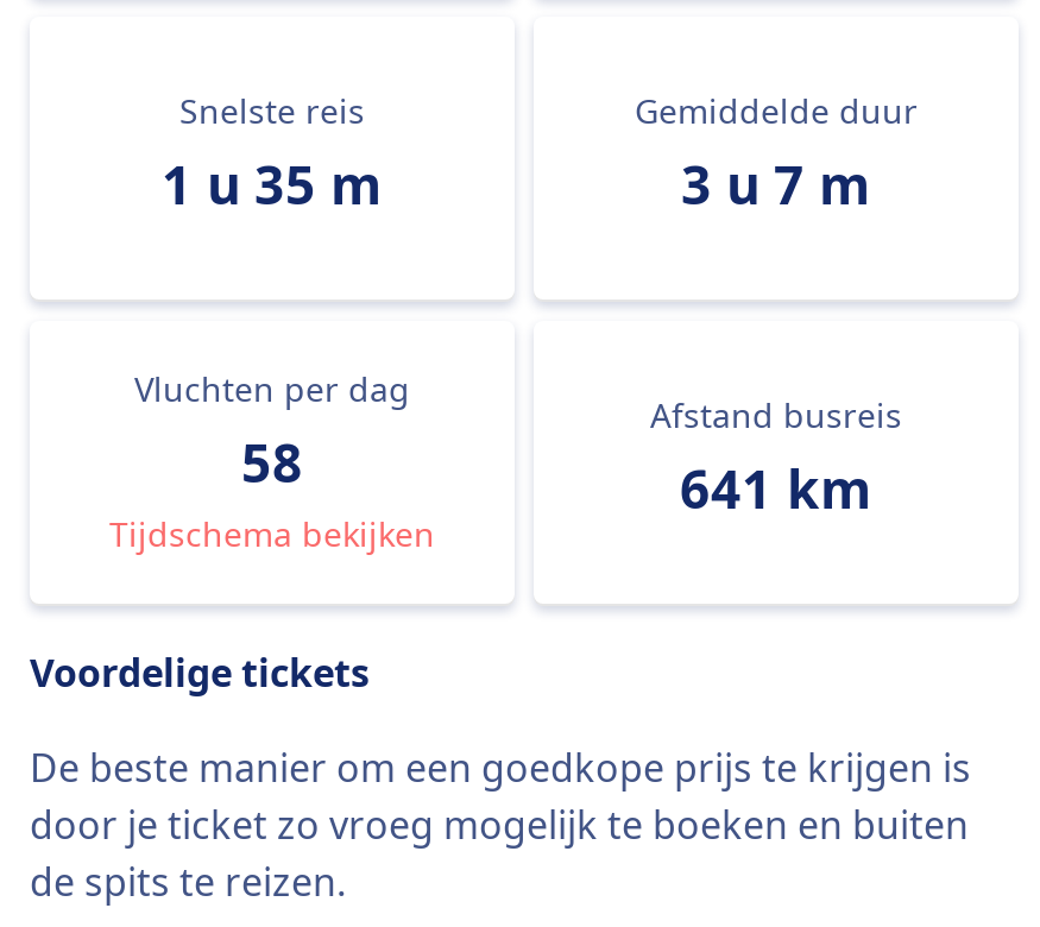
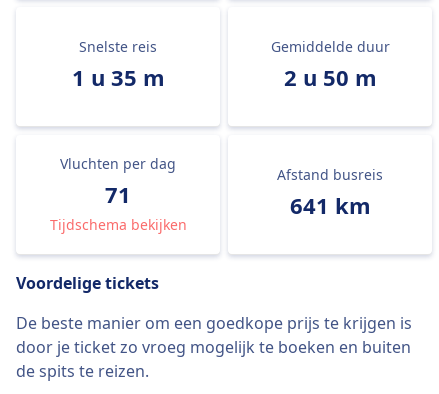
[681,147,871,219] 3 u 7 m -> [283,62,376,92] 2 u 50 m
[241,425,303,497] 58 -> [105,179,131,209] 71

